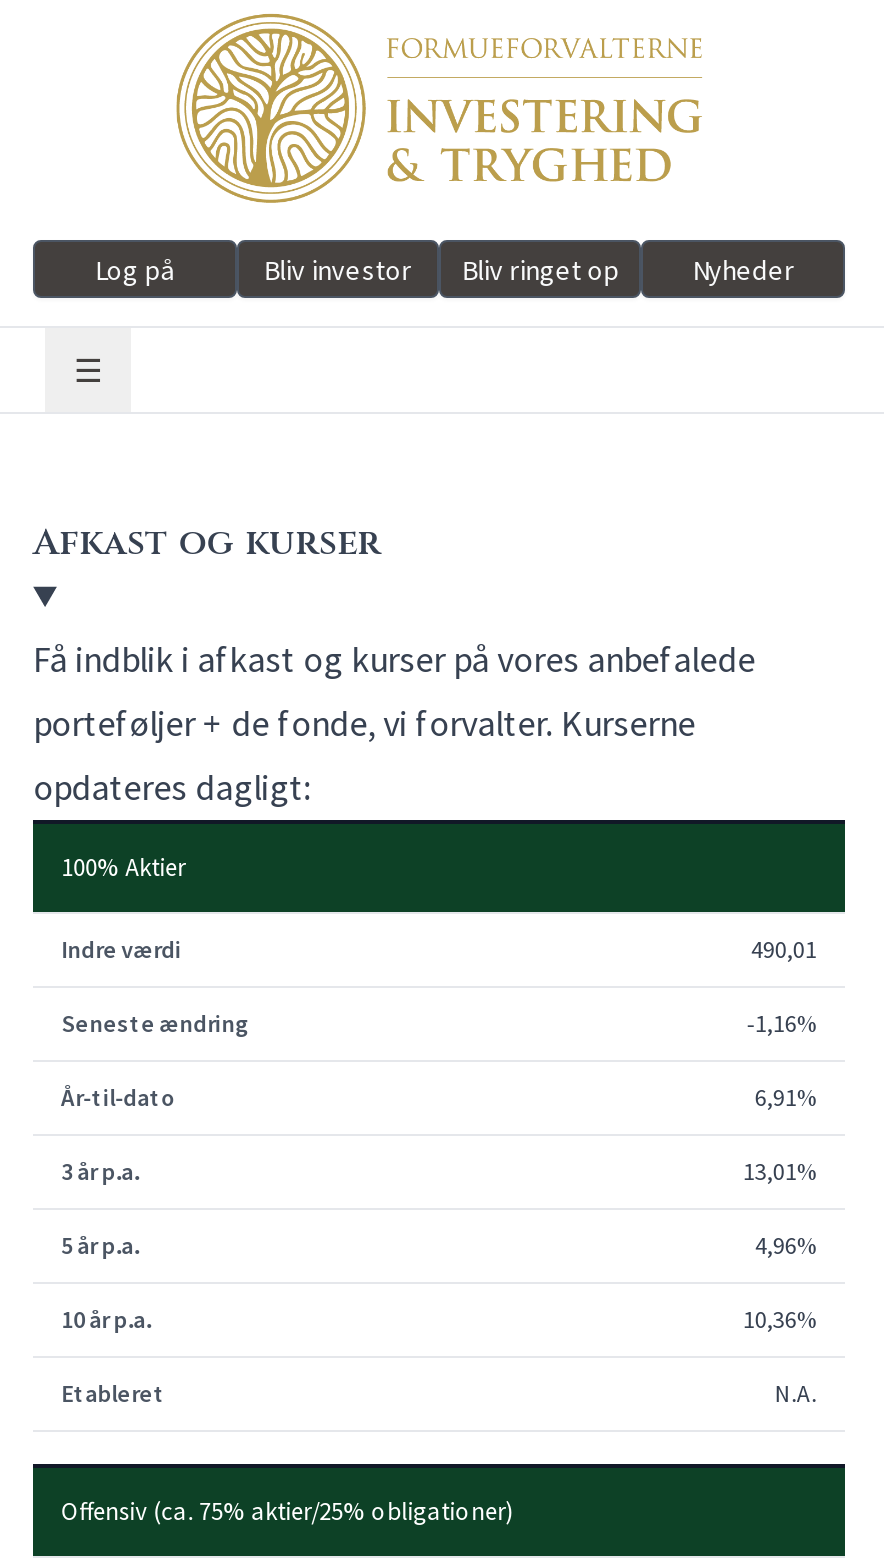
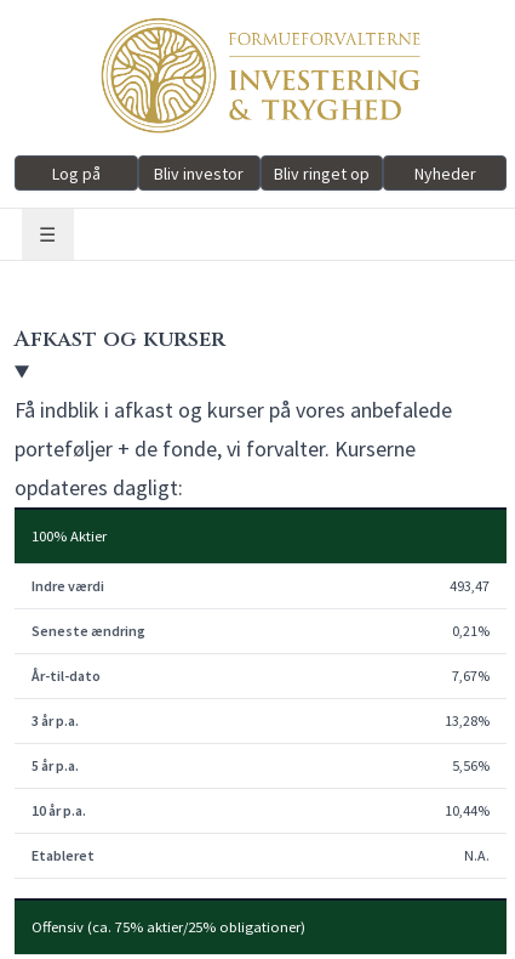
[751,935,817,965] 490,01 -> [449,577,489,595] 493,47
[747,1009,817,1039] -1,16% -> [452,622,489,640] 0,21%
[755,1083,817,1113] 6,91% -> [452,667,489,685] 7,67%
[743,1157,817,1187] 13,01% -> [445,712,489,730] 13,28%
[755,1231,817,1261] 4,96% -> [452,757,489,775] 5,56%
[743,1305,817,1335] 10,36% -> [445,802,489,820] 10,44%

